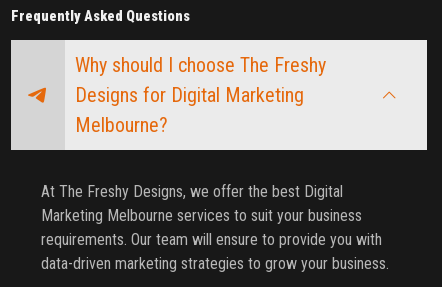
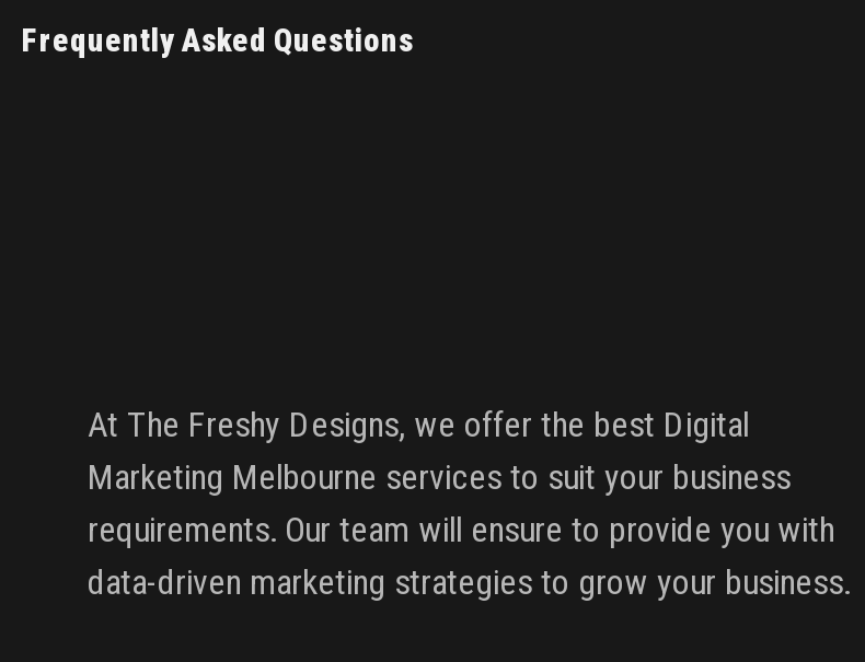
[10,39,428,151] [image] | Why should I choose The Freshy | Designs for Digital Marketing | Melbourne? -> none

